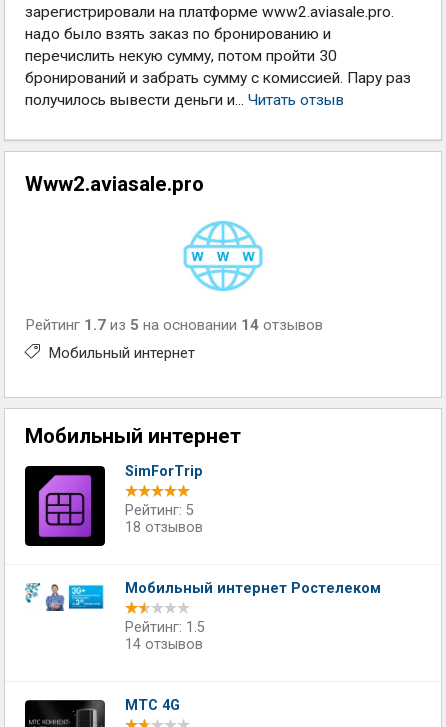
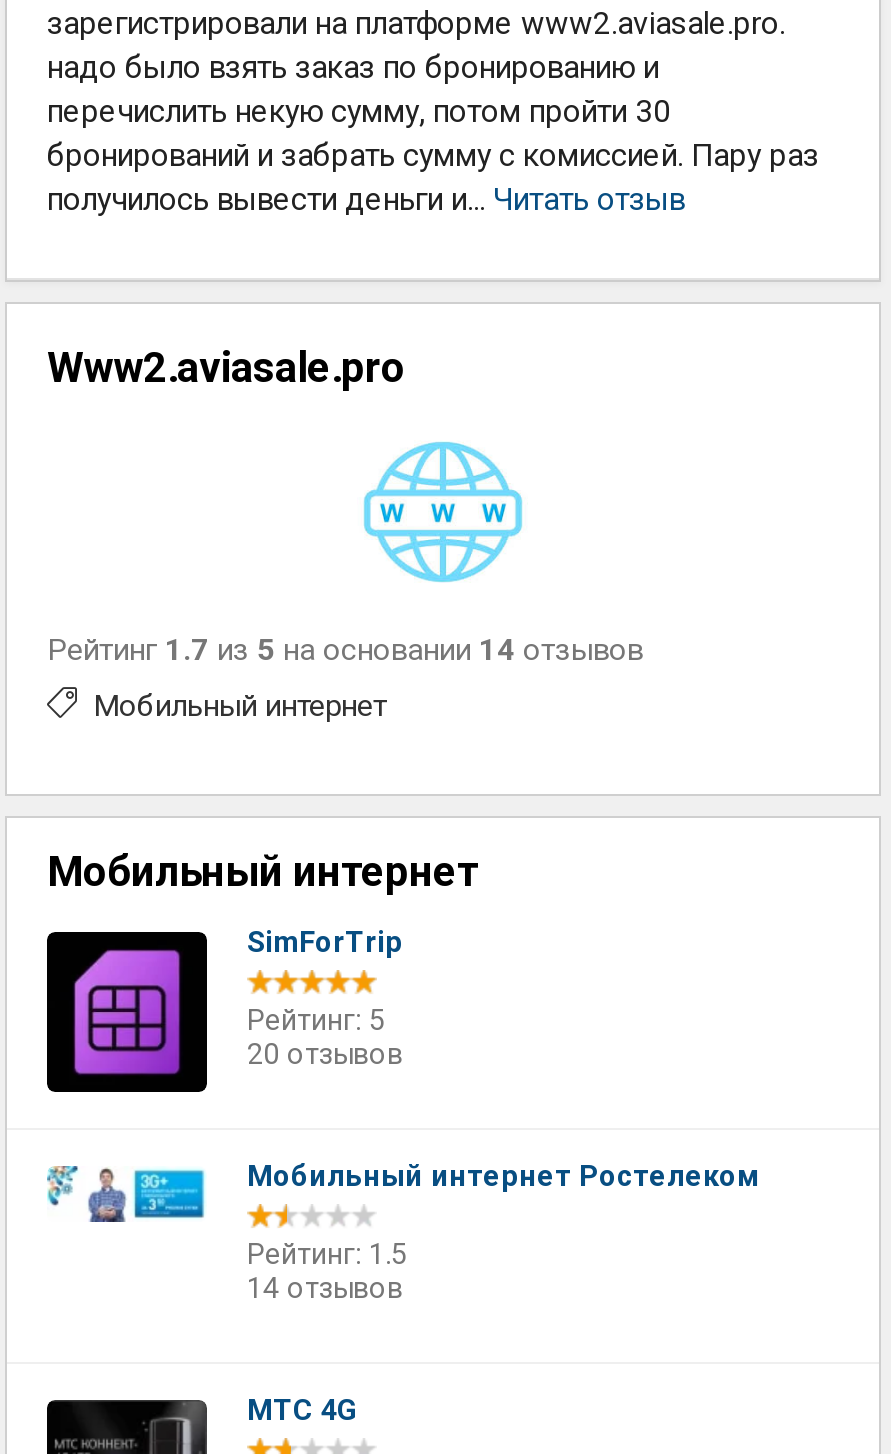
[125,519,203,536] 18 отзывов -> [247,1037,403,1071] 20 отзывов

